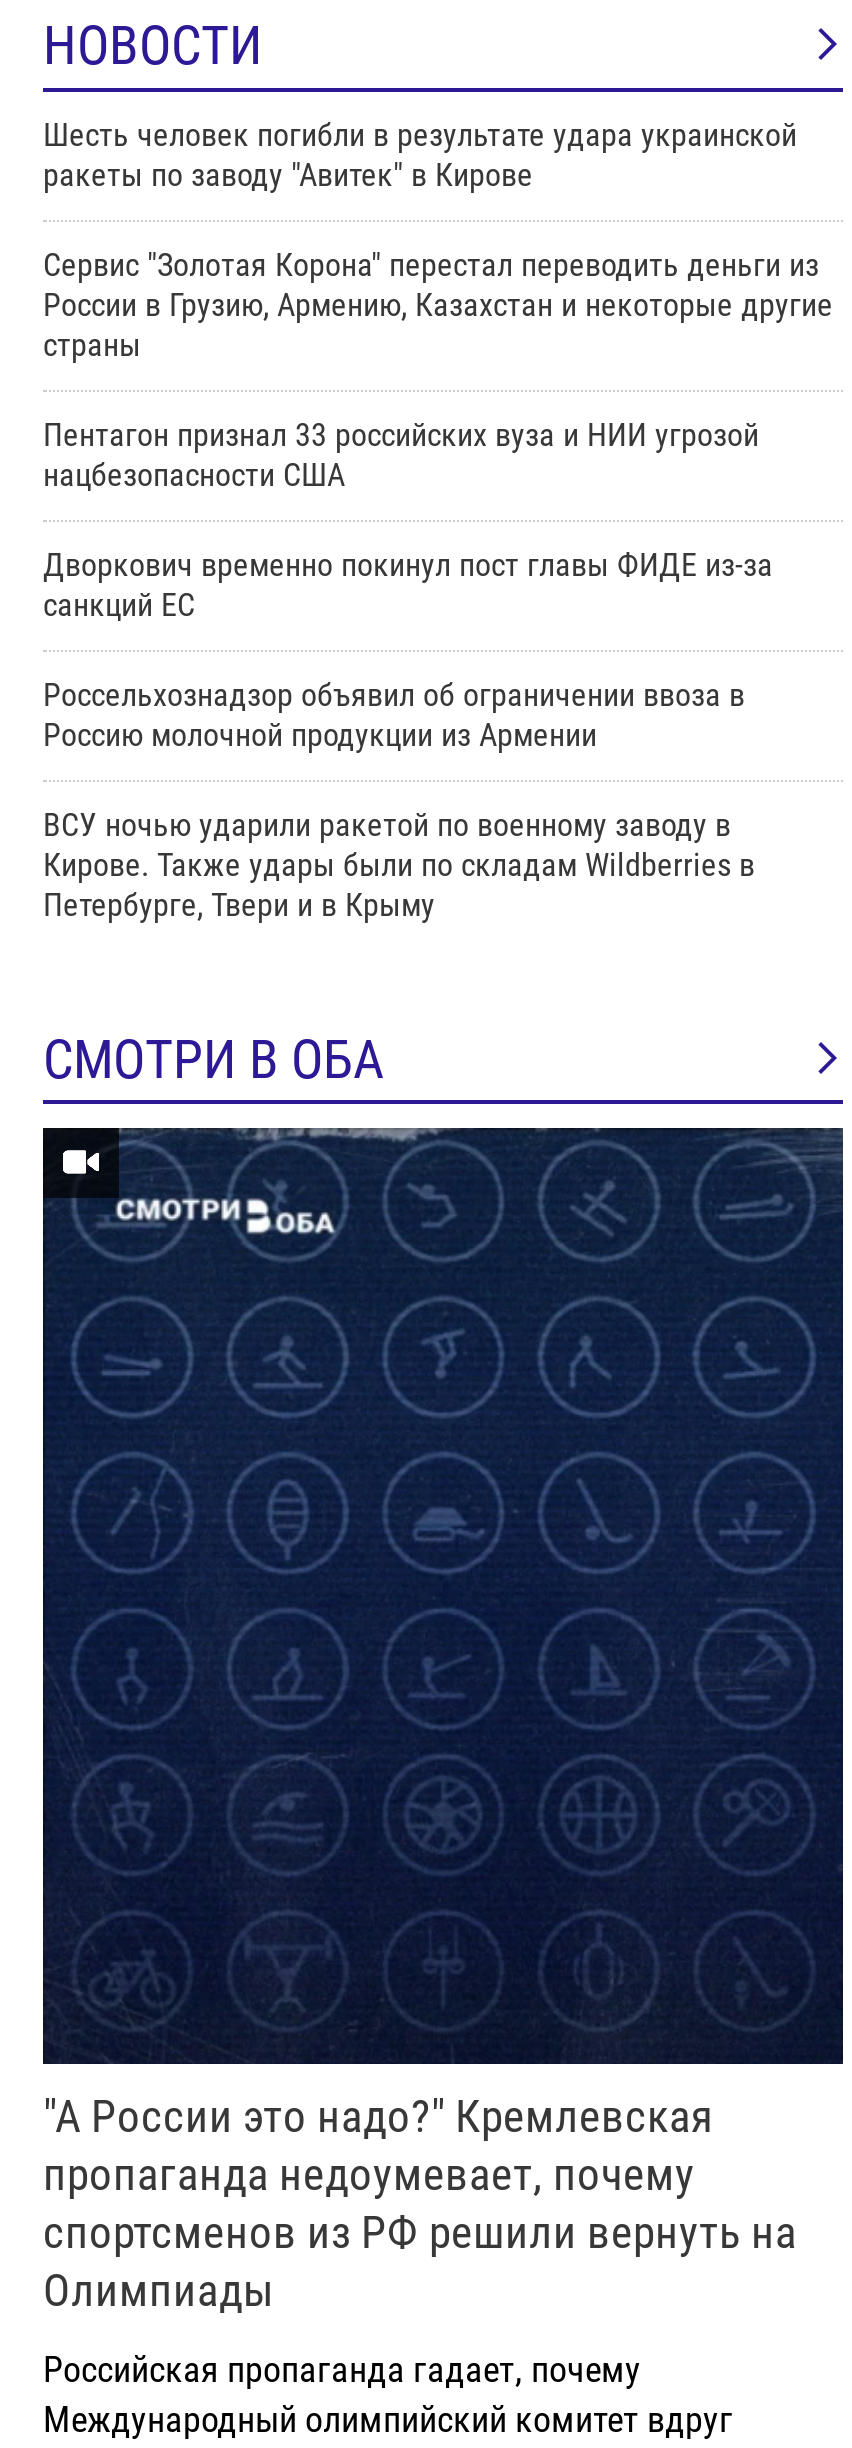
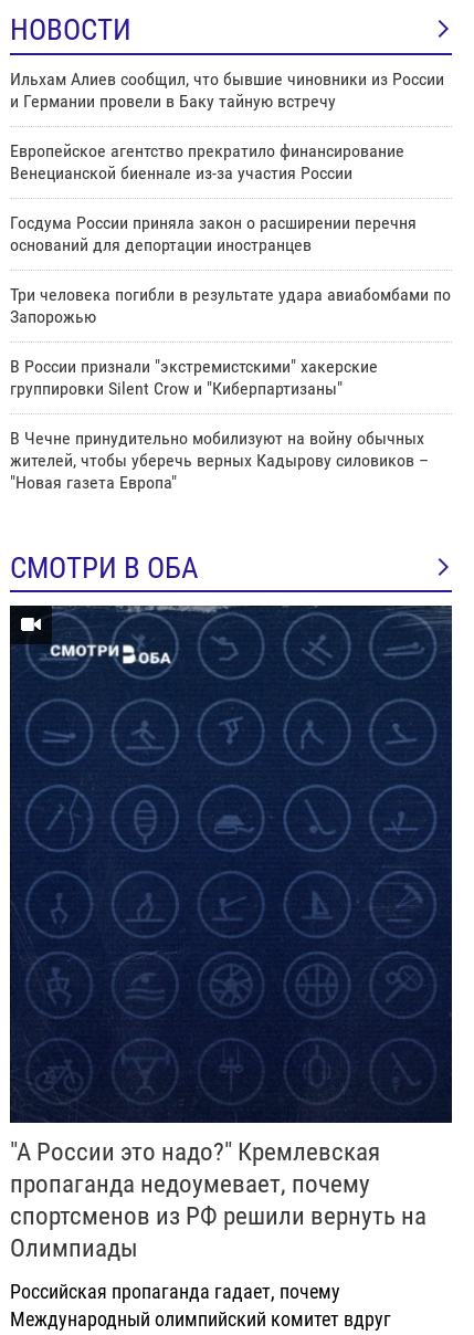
[43,116,797,194] Шесть человек погибли в результате удара украинской | ракеты по заводу "Авитек" в Кирове -> [10,68,444,112] Ильхам Алиев сообщил, что бывшие чиновники из России | и Германии провели в Баку тайную встречу
[43,246,833,364] Сервис "Золотая Корона" перестал переводить деньги из | России в Грузию, Армению, Казахстан и некоторые другие | страны -> [10,140,404,183] Европейское агентство прекратило финансирование | Венецианской биеннале из-за участия России
[43,416,759,494] Пентагон признал 33 российских вуза и НИИ угрозой | нацбезопасности США -> [10,212,417,255] Госдума России приняла закон о расширении перечня | оснований для депортации иностранцев
[43,546,773,624] Дворкович временно покинул пост главы ФИДЕ из-за | санкций ЕС -> [10,284,451,327] Три человека погибли в результате удара авиабомбами по | Запорожью
[43,676,745,754] Россельхознадзор объявил об ограничении ввоза в | Россию молочной продукции из Армении -> [10,356,378,399] В России признали "экстремистскими" хакерские | группировки Silent Crow и "Киберпартизаны"
[43,806,755,924] ВСУ ночью ударили ракетой по военному заводу в | Кирове. Также удары были по складам Wildberries в | Петербурге, Твери и в Крыму -> [10,428,429,493] В Чечне принудительно мобилизуют на войну обычных | жителей, чтобы уберечь верных Кадырову силовиков – | "Новая газета Европа"

